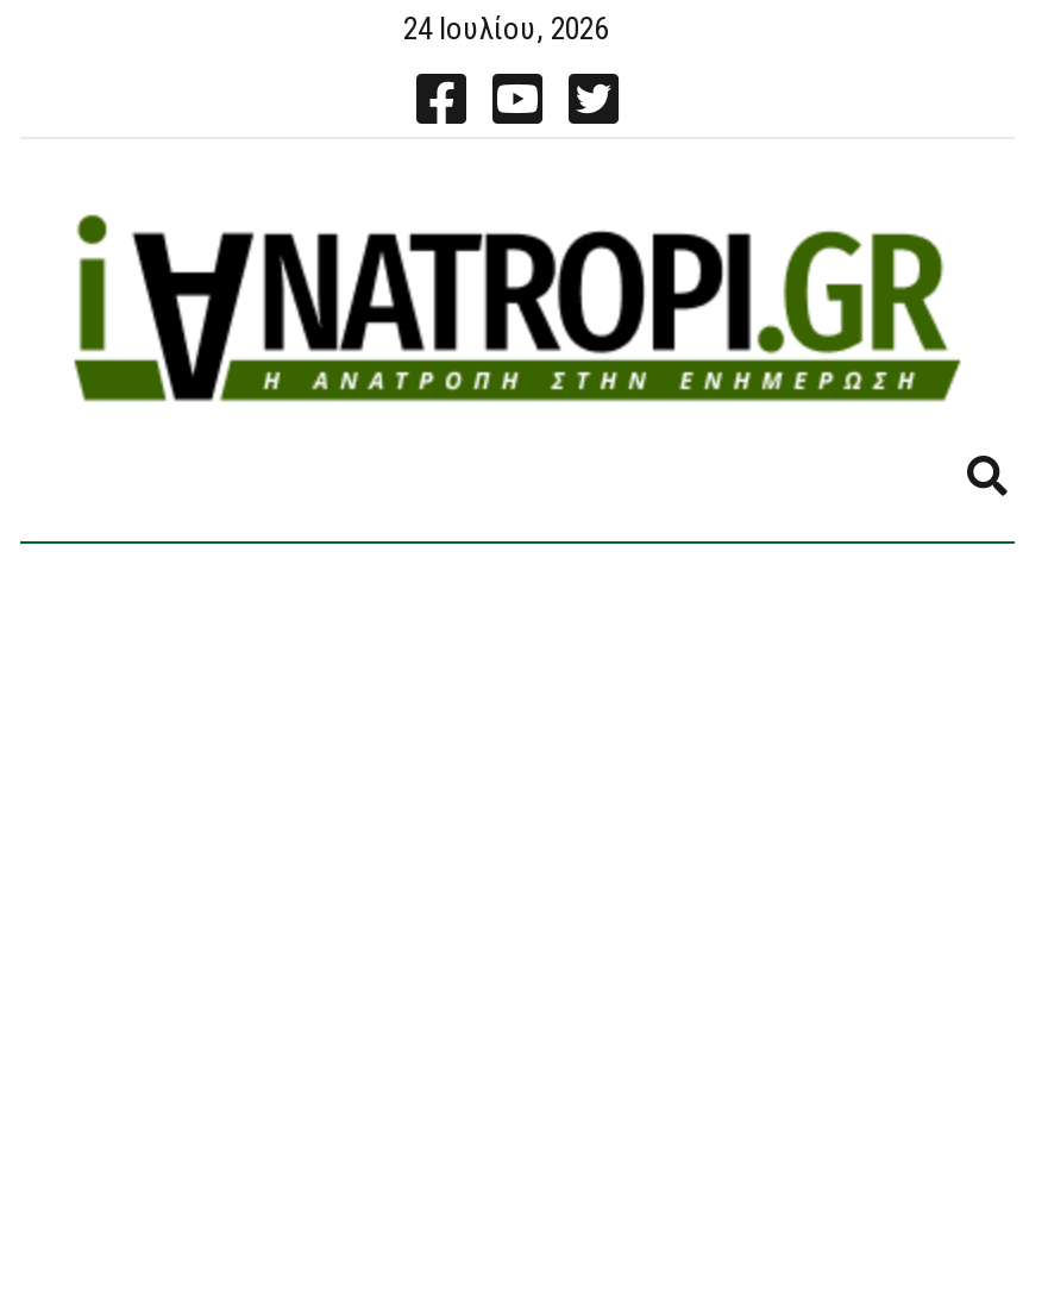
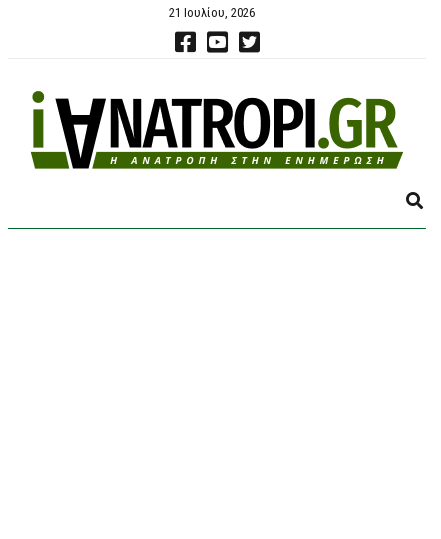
[403,11,608,46] 24 Ιουλίου, 2026 -> [169,5,255,20] 21 Ιουλίου, 2026

